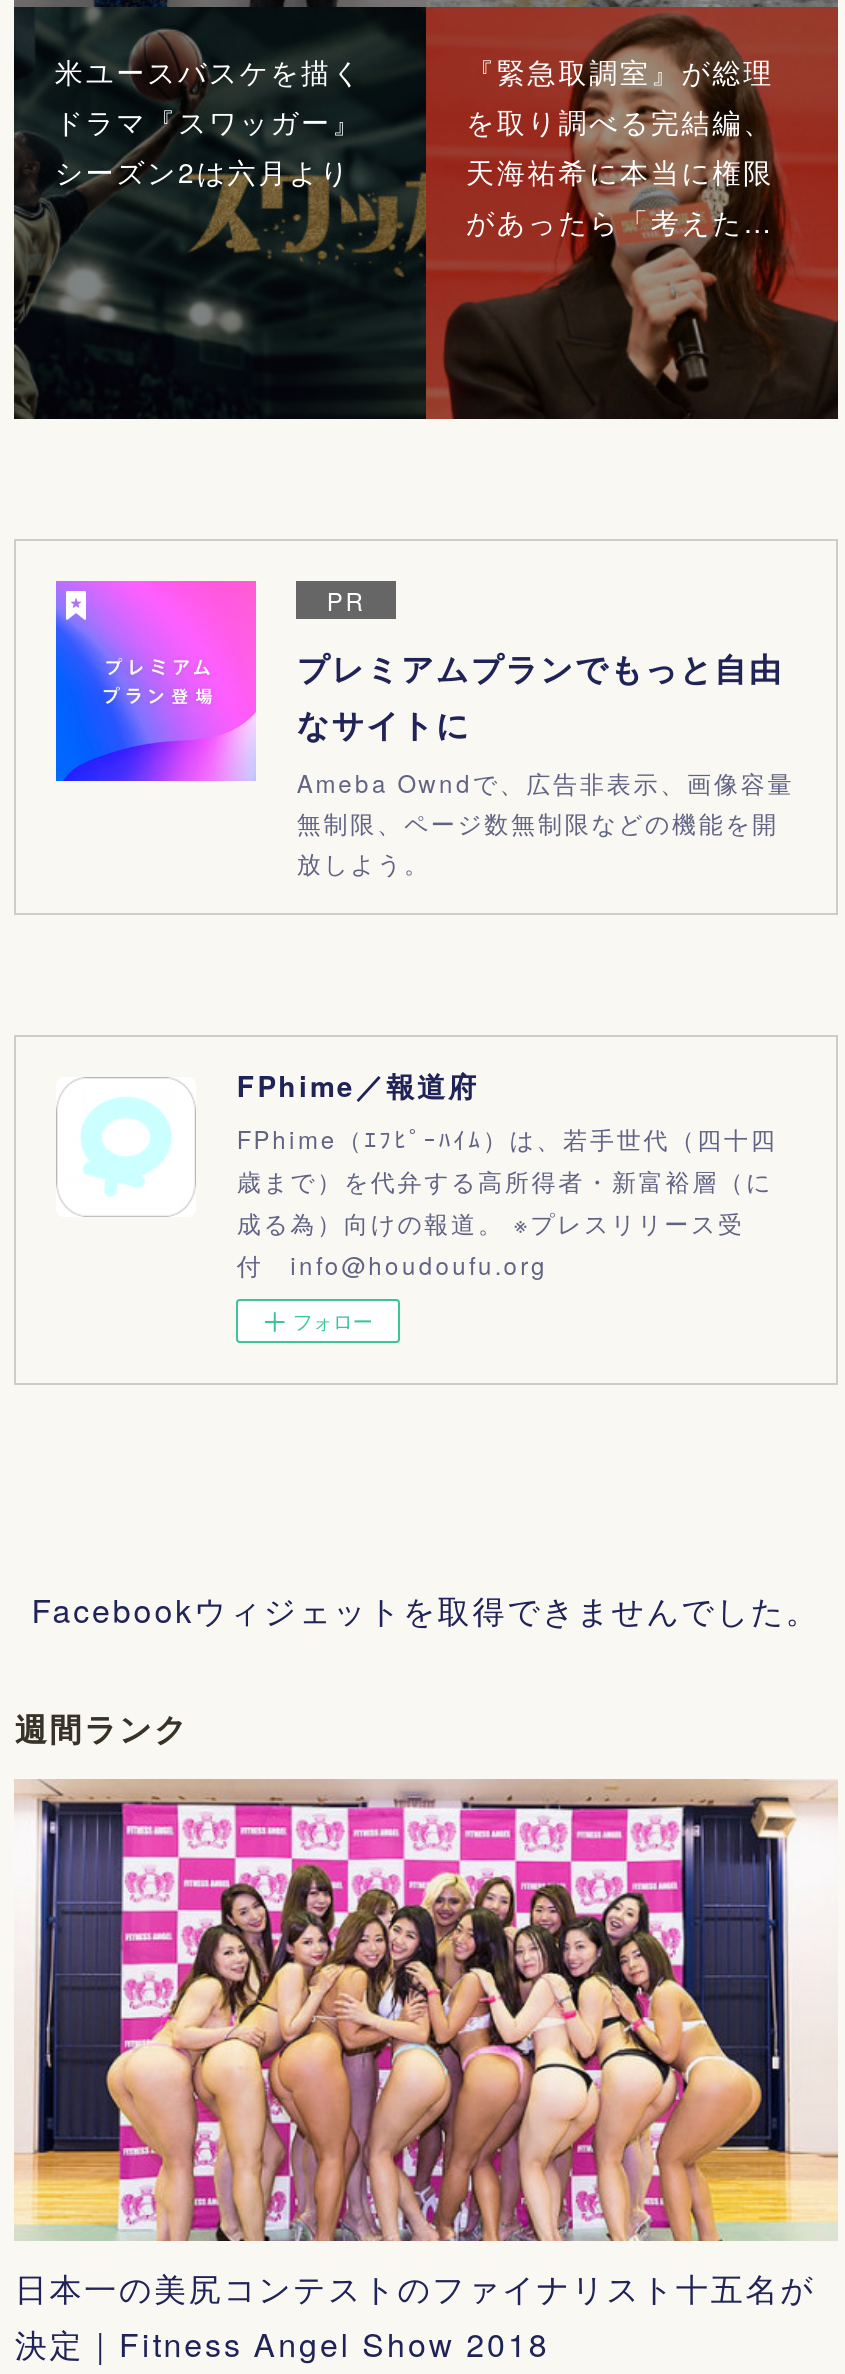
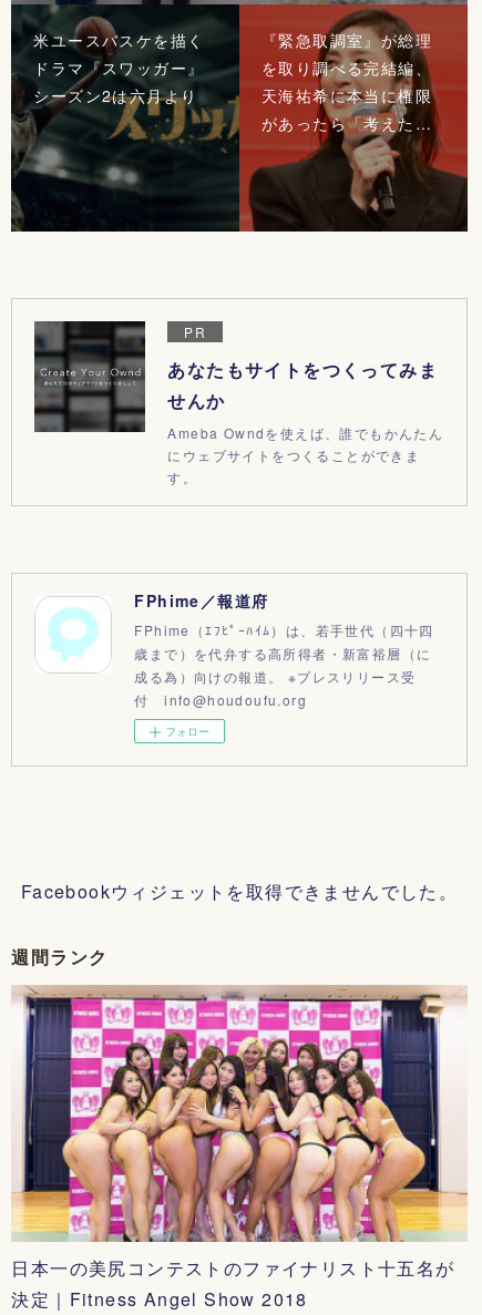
[54,580,794,878] [image] | プレミアムプランでもっと自由 | なサイトに | Ameba Owndで、広告非表示、画像容量 | 無制限、ページ数無制限などの機能を開 | 放しよう。 -> [33,320,443,487] [image] | あなたもサイトをつくってみま | せんか | Ameba Owndを使えば、誰でもかんたん | にウェブサイトをつくることができま | す。

